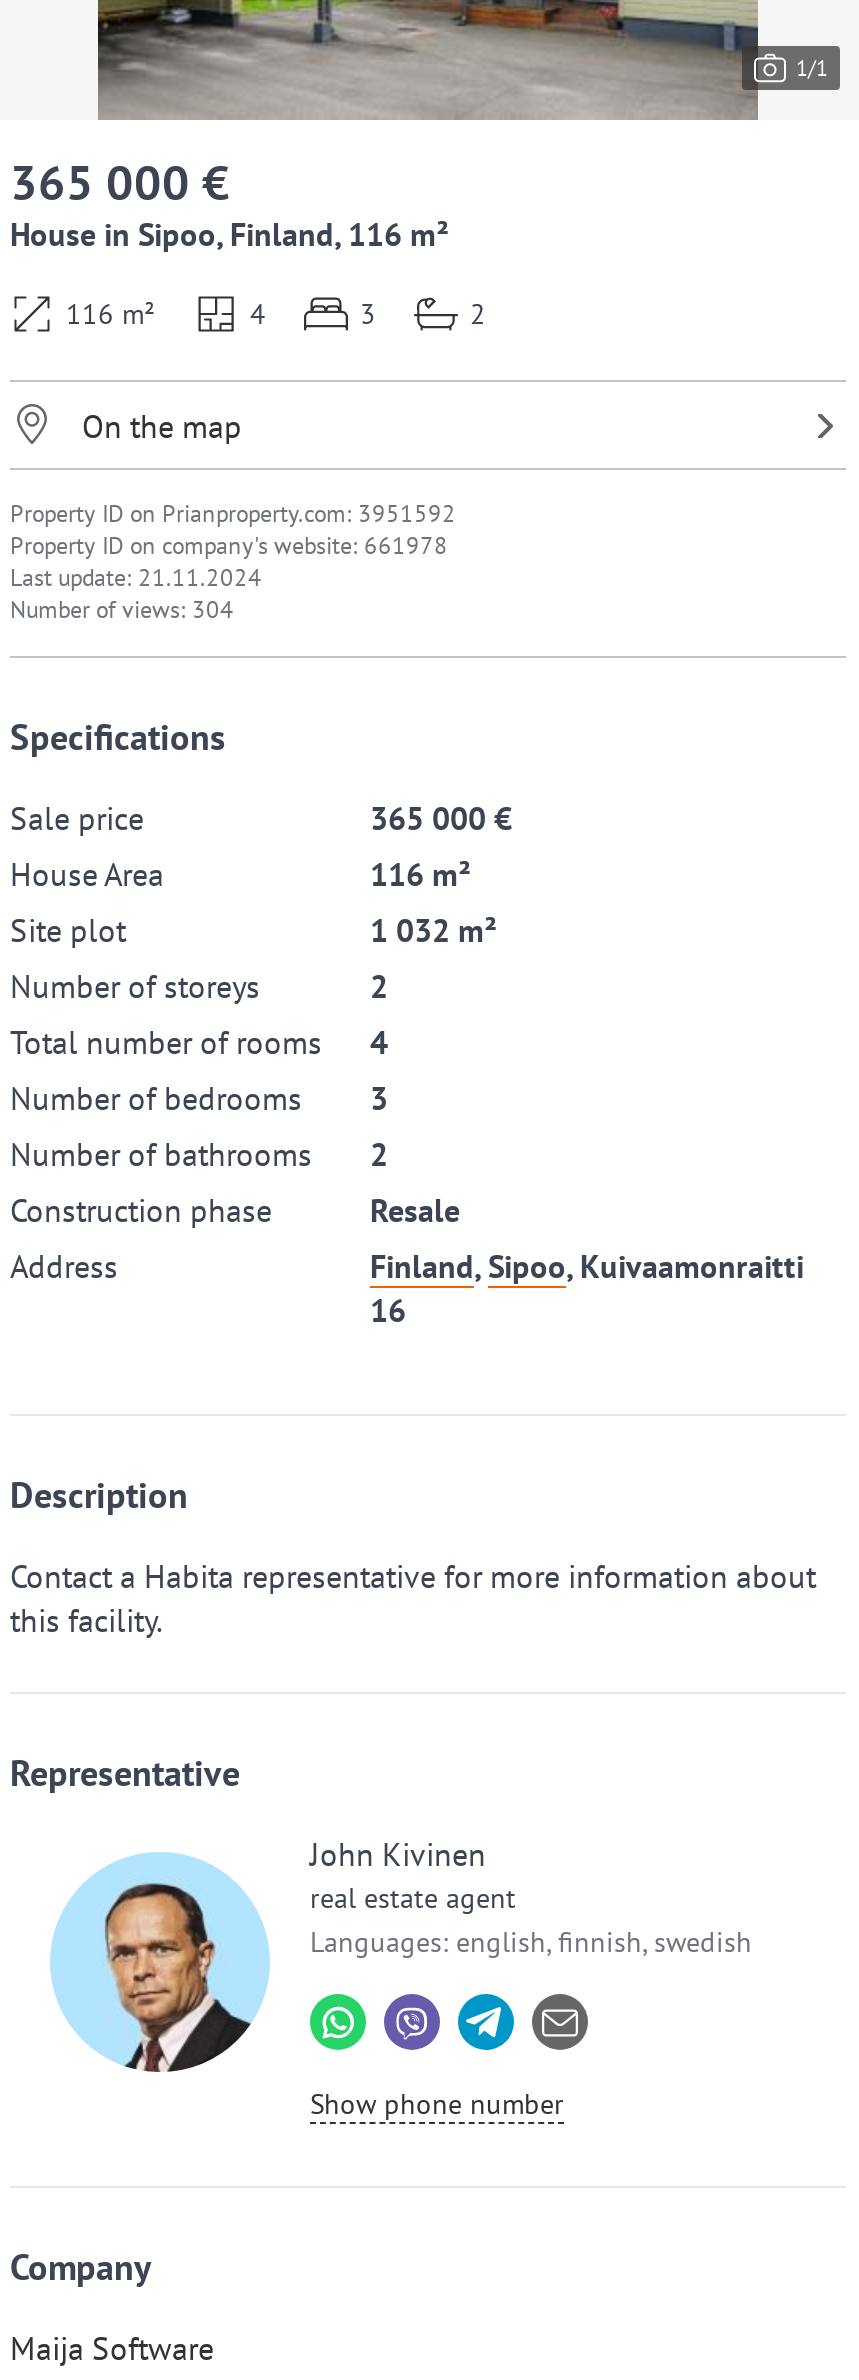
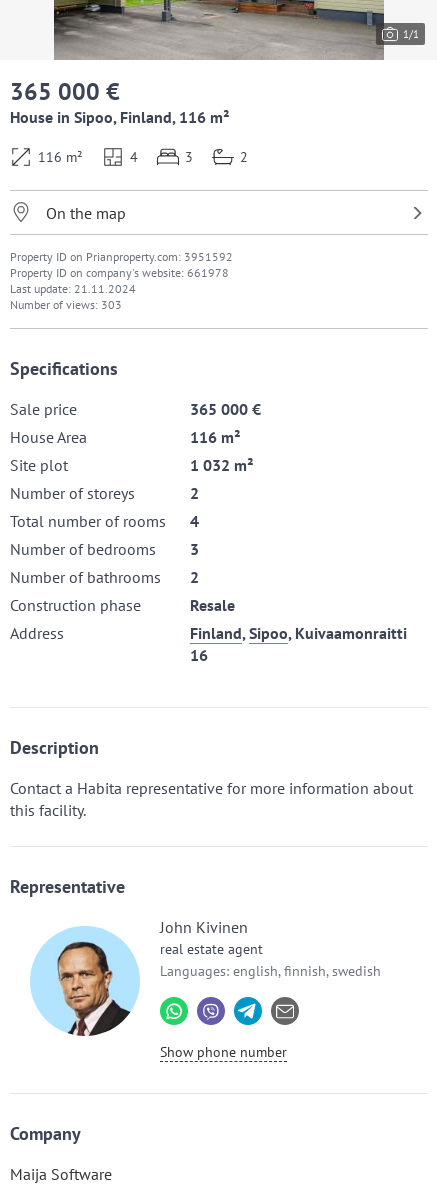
[10,594,234,624] Number of views: 304 -> [10,297,122,312] Number of views: 303

